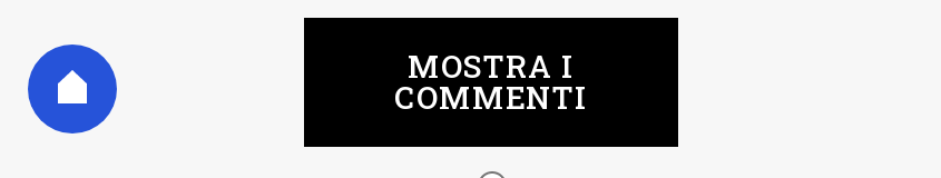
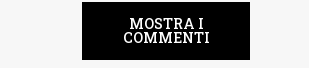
[26,42,119,136] [image] -> none

